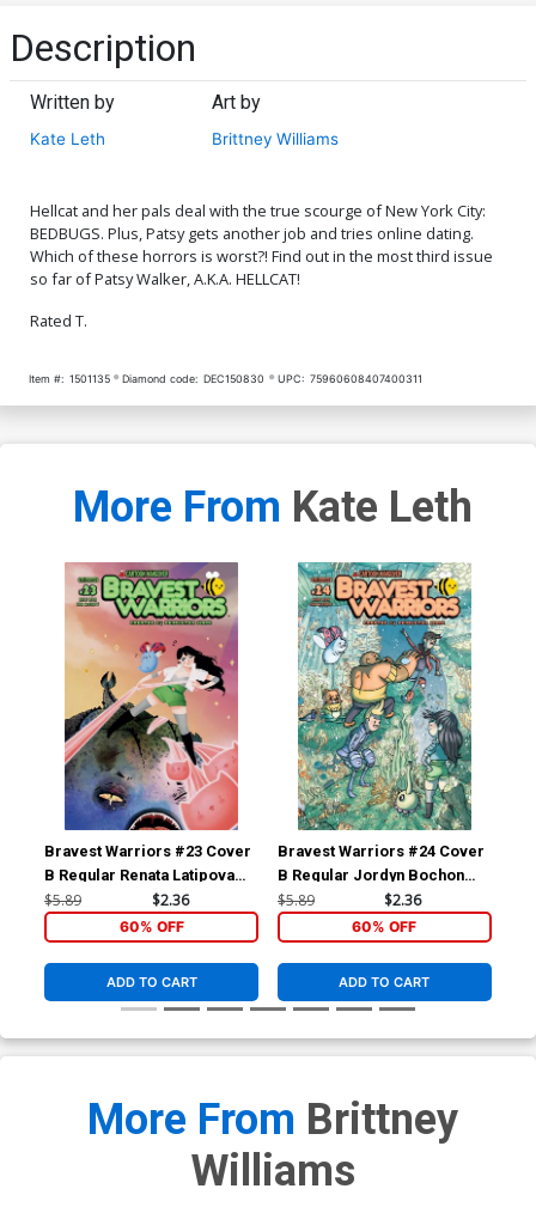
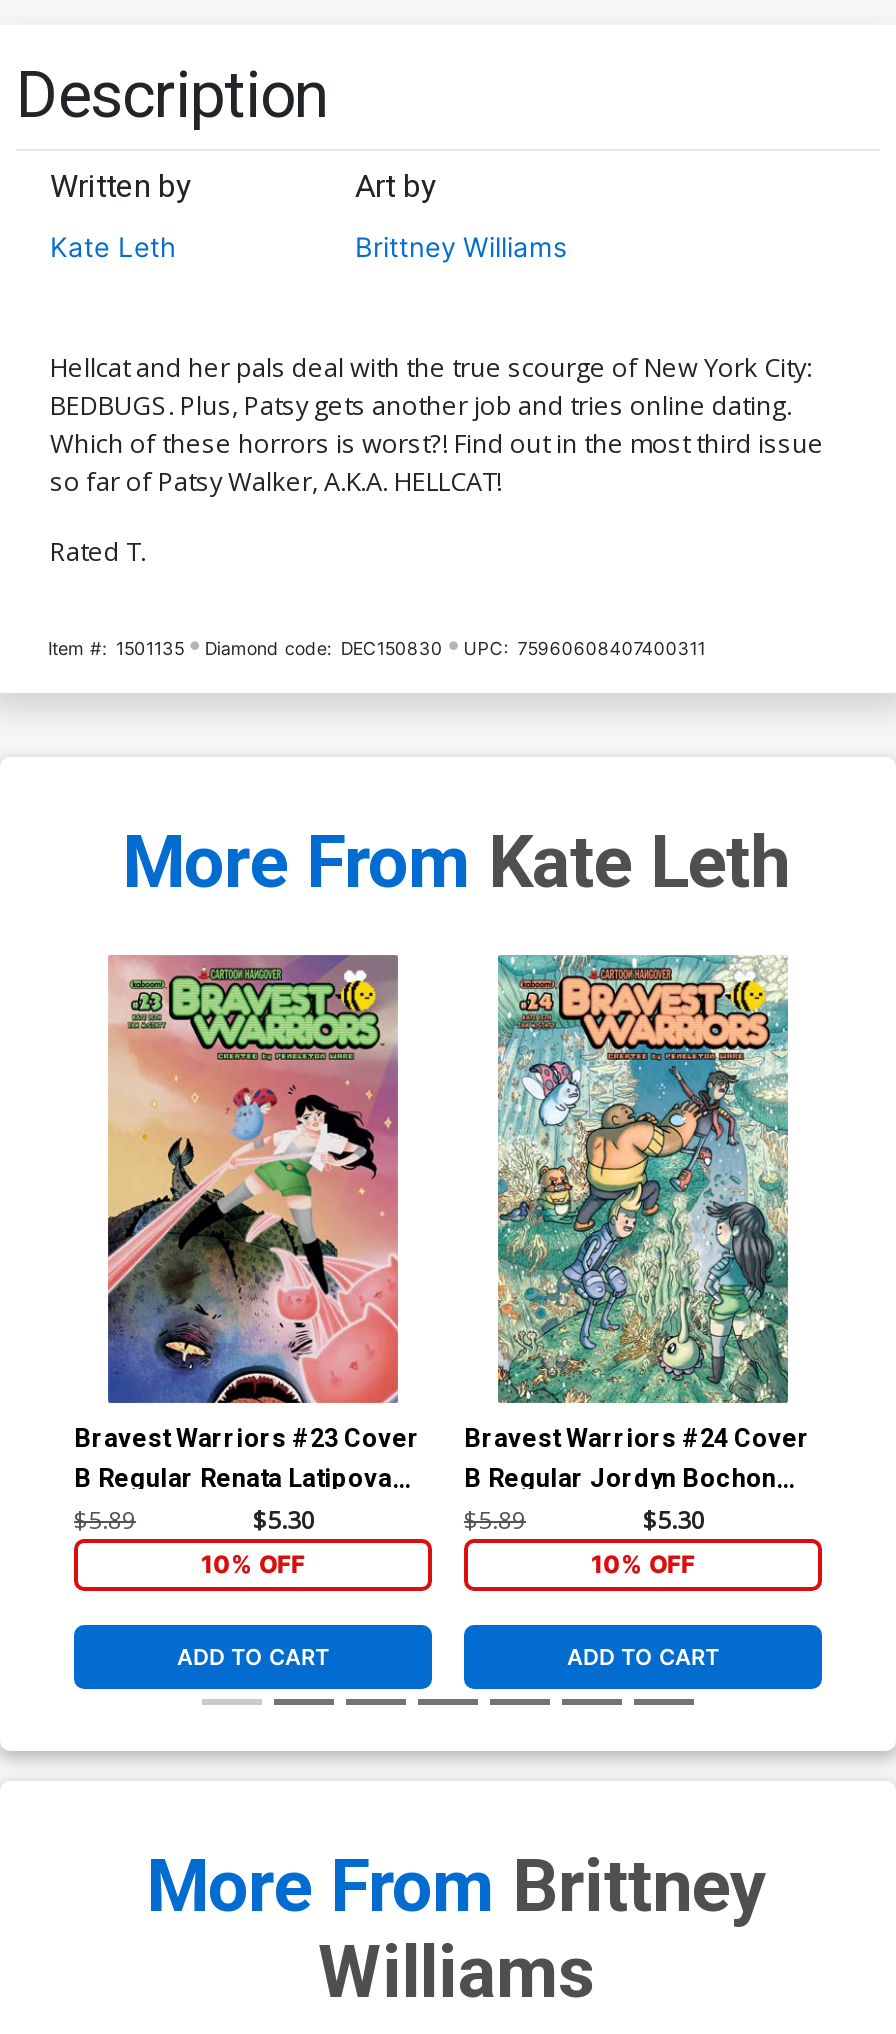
[151,890,188,911] $2.36 -> [253,1503,315,1537] $5.30
[385,890,422,911] $2.36 -> [643,1503,705,1537] $5.30
[119,917,184,935] 60% OFF -> [201,1549,305,1579] 10% OFF
[352,917,417,935] 60% OFF -> [591,1549,695,1579] 10% OFF

